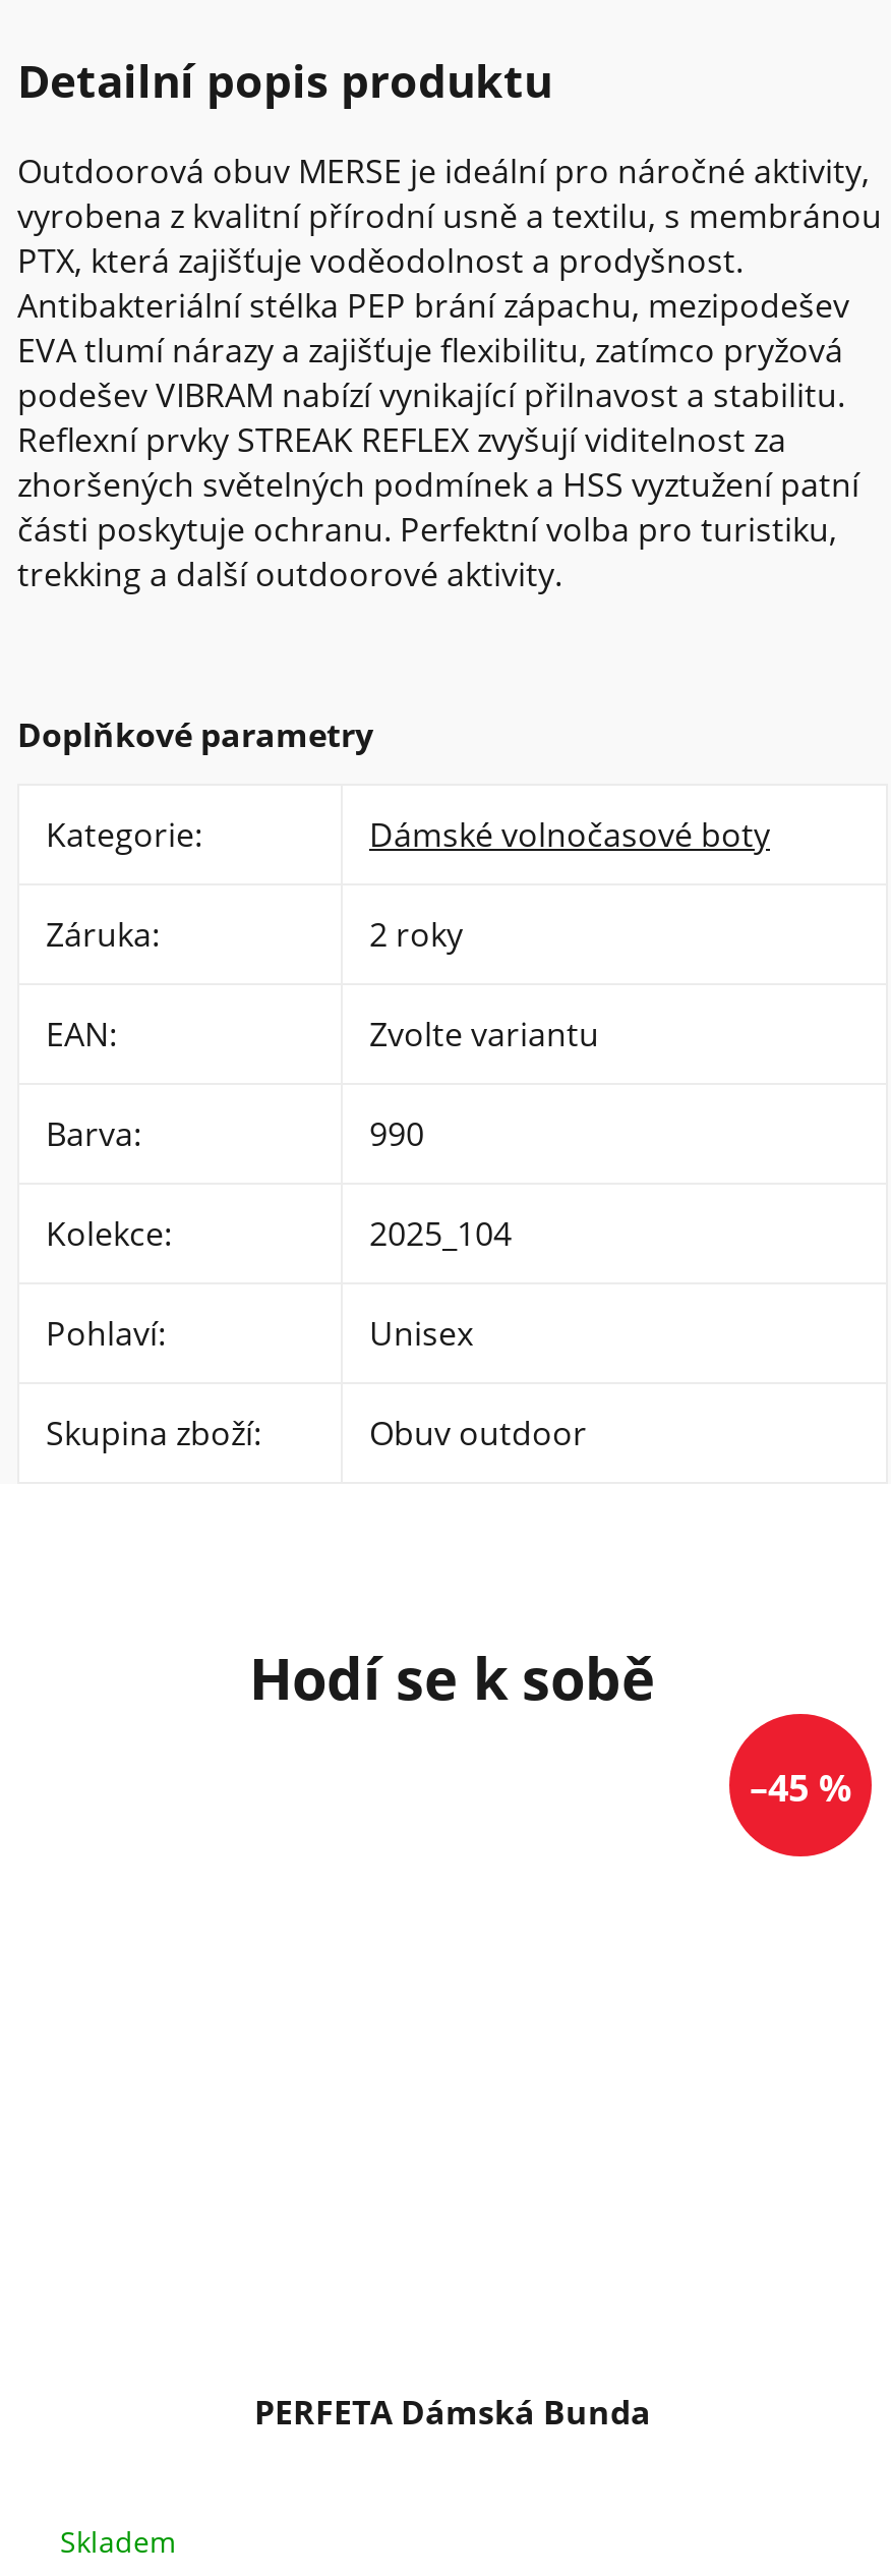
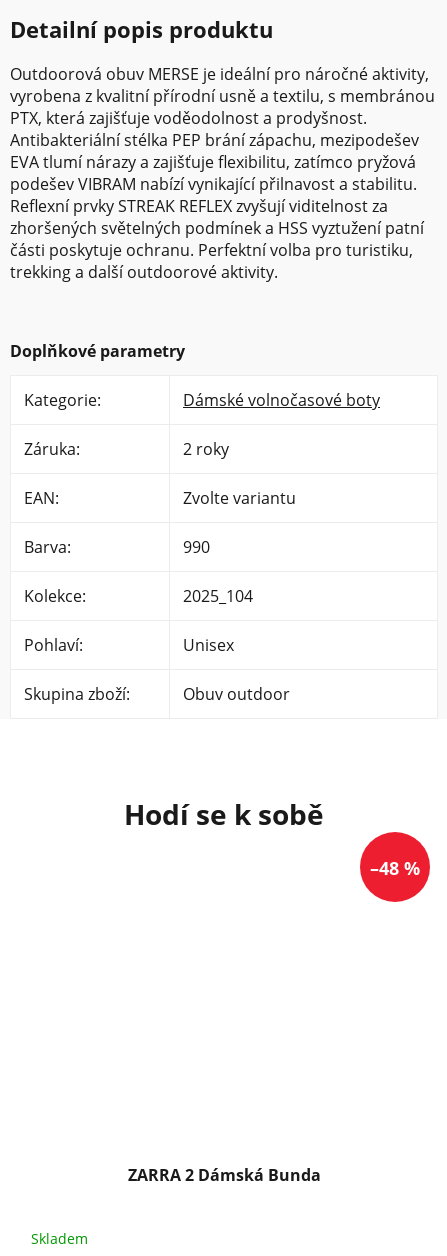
[750,1764,851,1813] –45 % -> [370,856,420,880] –48 %
[254,2389,651,2434] PERFETA Dámská Bunda -> [127,1164,320,1186] ZARRA 2 Dámská Bunda

